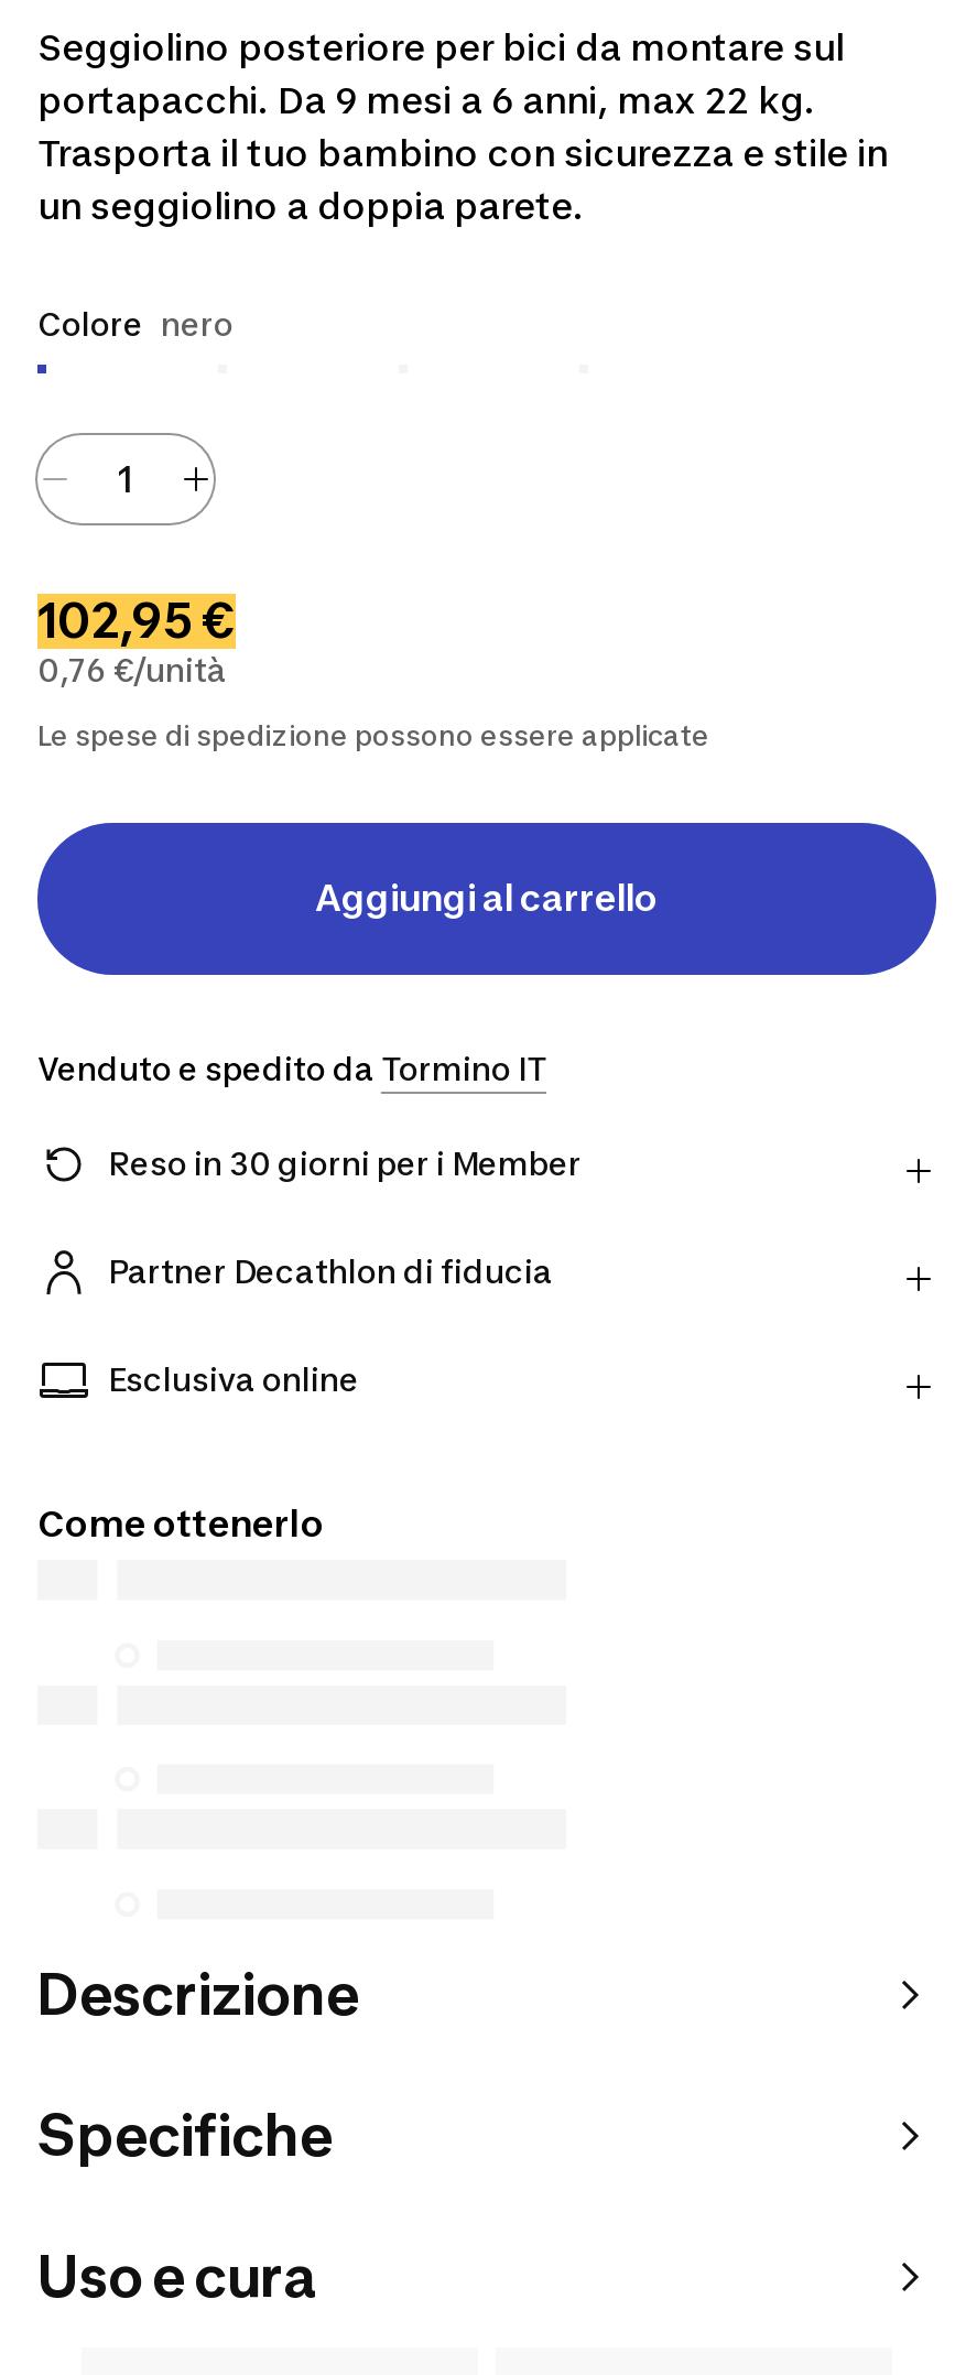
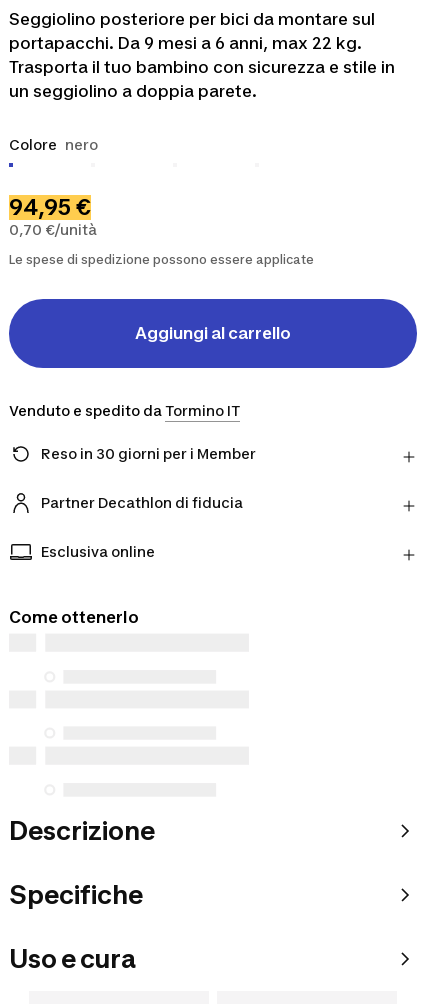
[37,592,236,649] 102,95 € -> [9,194,91,220] 94,95 €
[37,651,227,688] 0,76 €/unità -> [9,221,97,238] 0,70 €/unità

